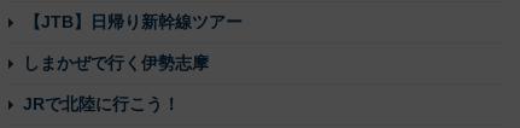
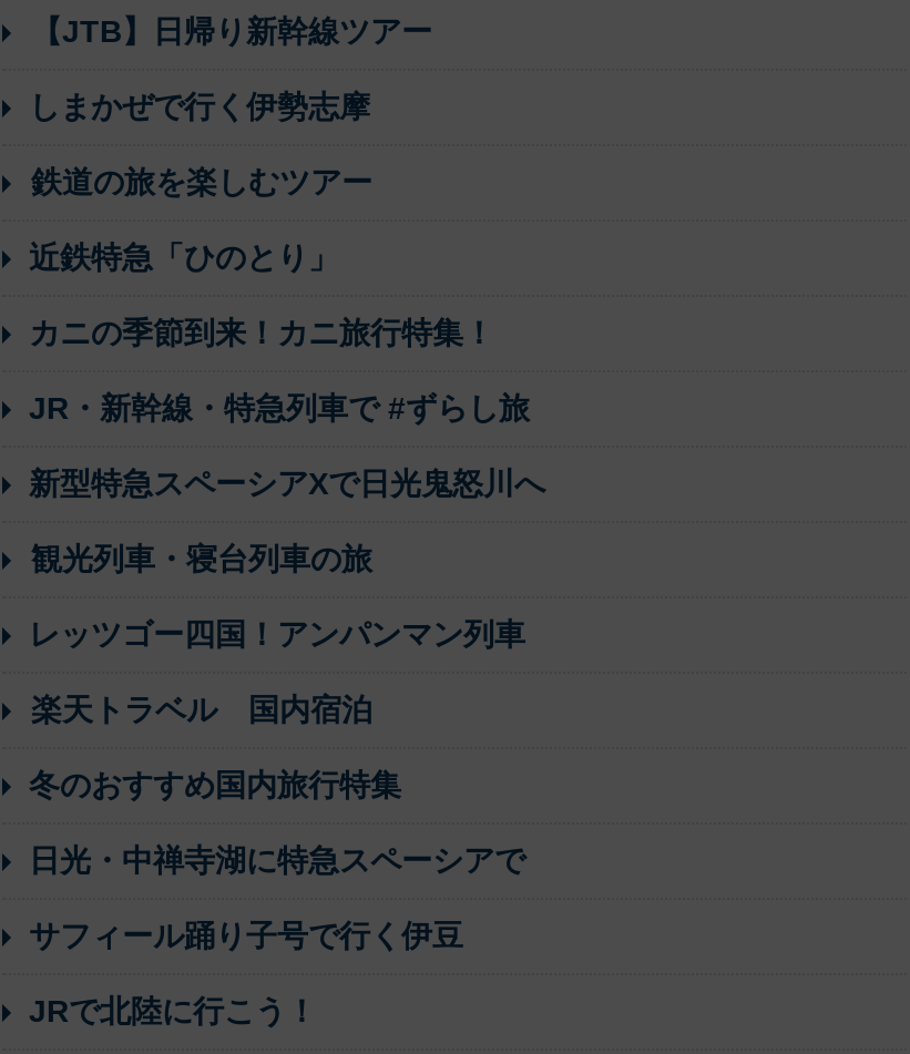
none -> [29,164,545,953] 鉄道の旅を楽しむツアー | 近鉄特急「ひのとり」 | カニの季節到来！カニ旅行特集！ | JR・新幹線・特急列車で #ずらし旅 | 新型特急スペーシアXで日光鬼怒川へ | 観光列車・寝台列車の旅 | レッツゴー四国！アンパンマン列車 | 楽天トラベル 国内宿泊 | 冬のおすすめ国内旅行特集 | 日光・中禅寺湖に特急スペーシアで | サフィール踊り子号で行く伊豆

